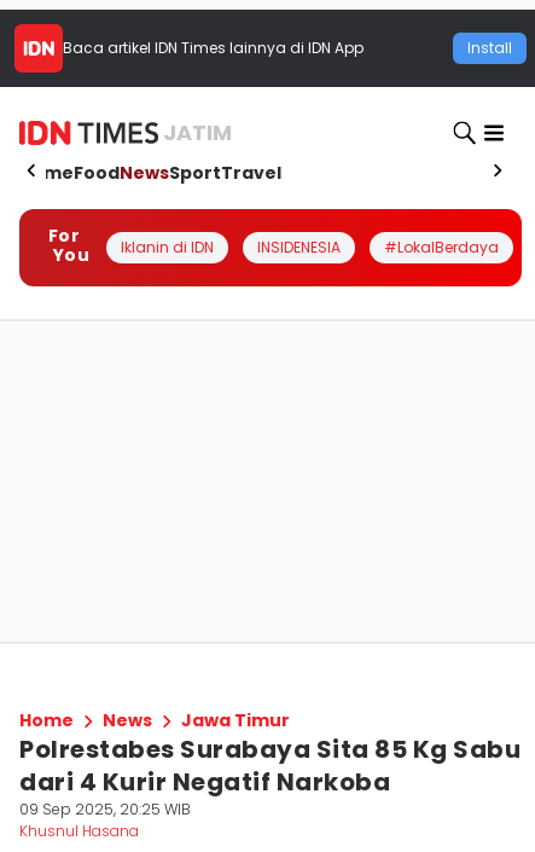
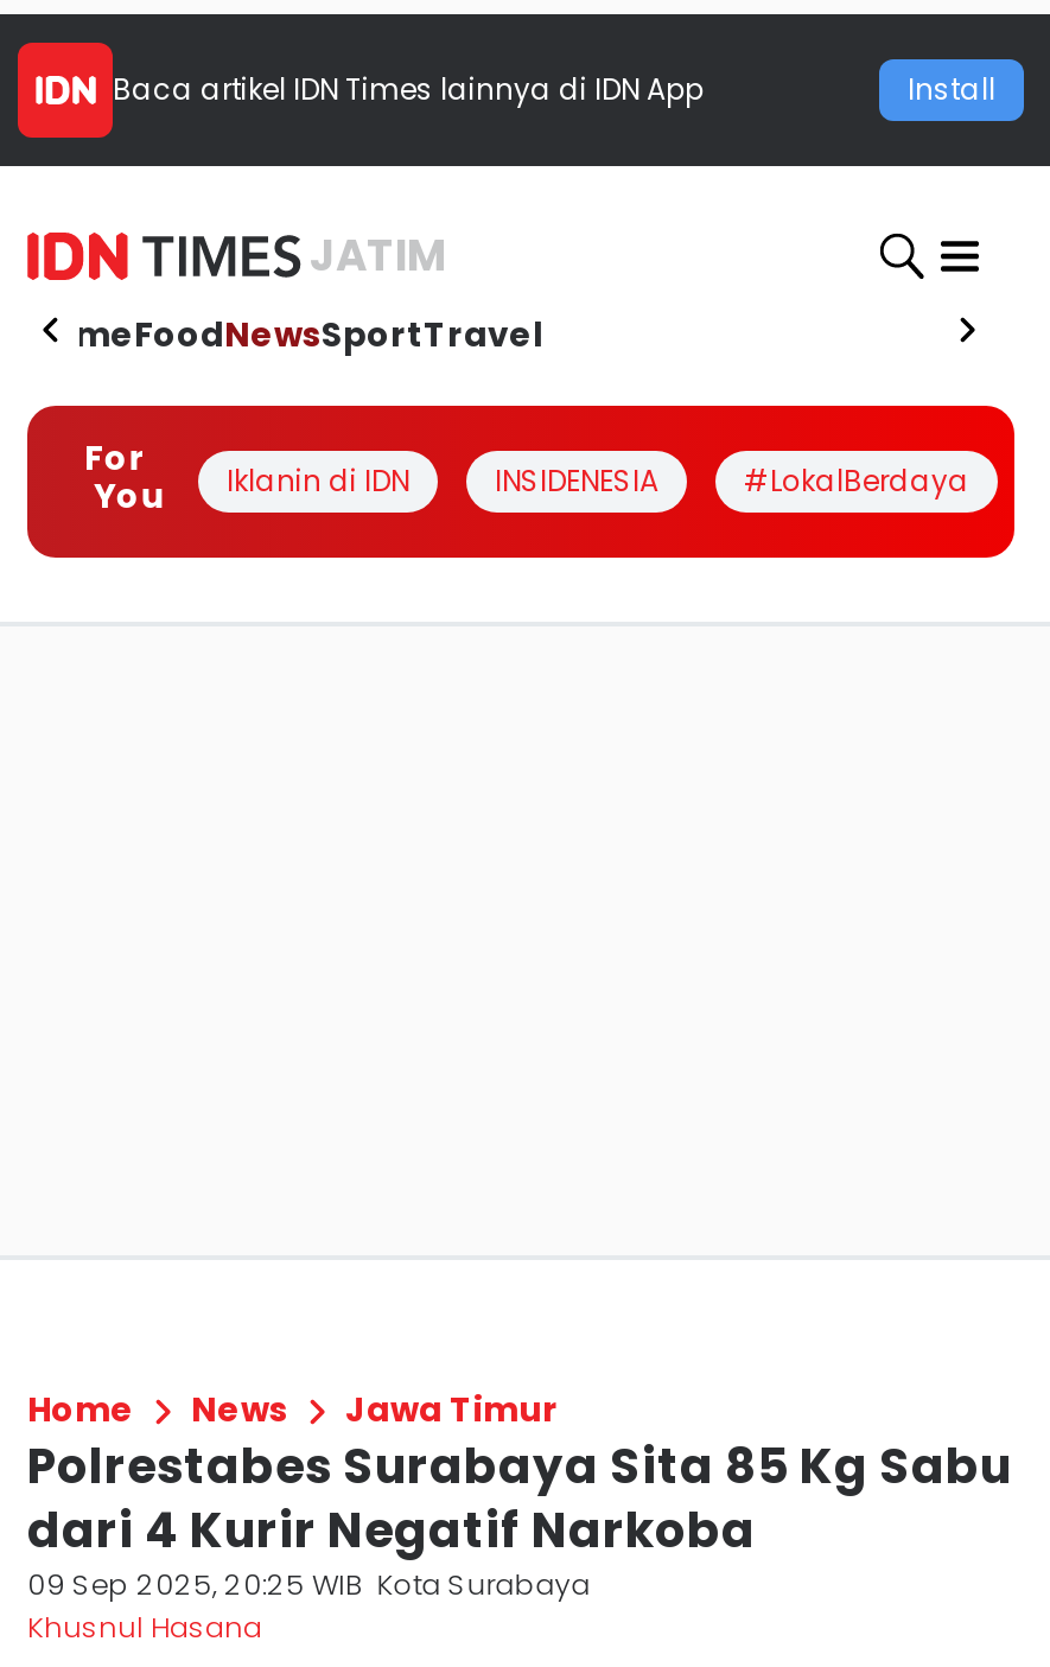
[19,799,191,819] 09 Sep 2025, 20:25 WIB -> [27,1564,590,1604] 09 Sep 2025, 20:25 WIB Kota Surabaya

